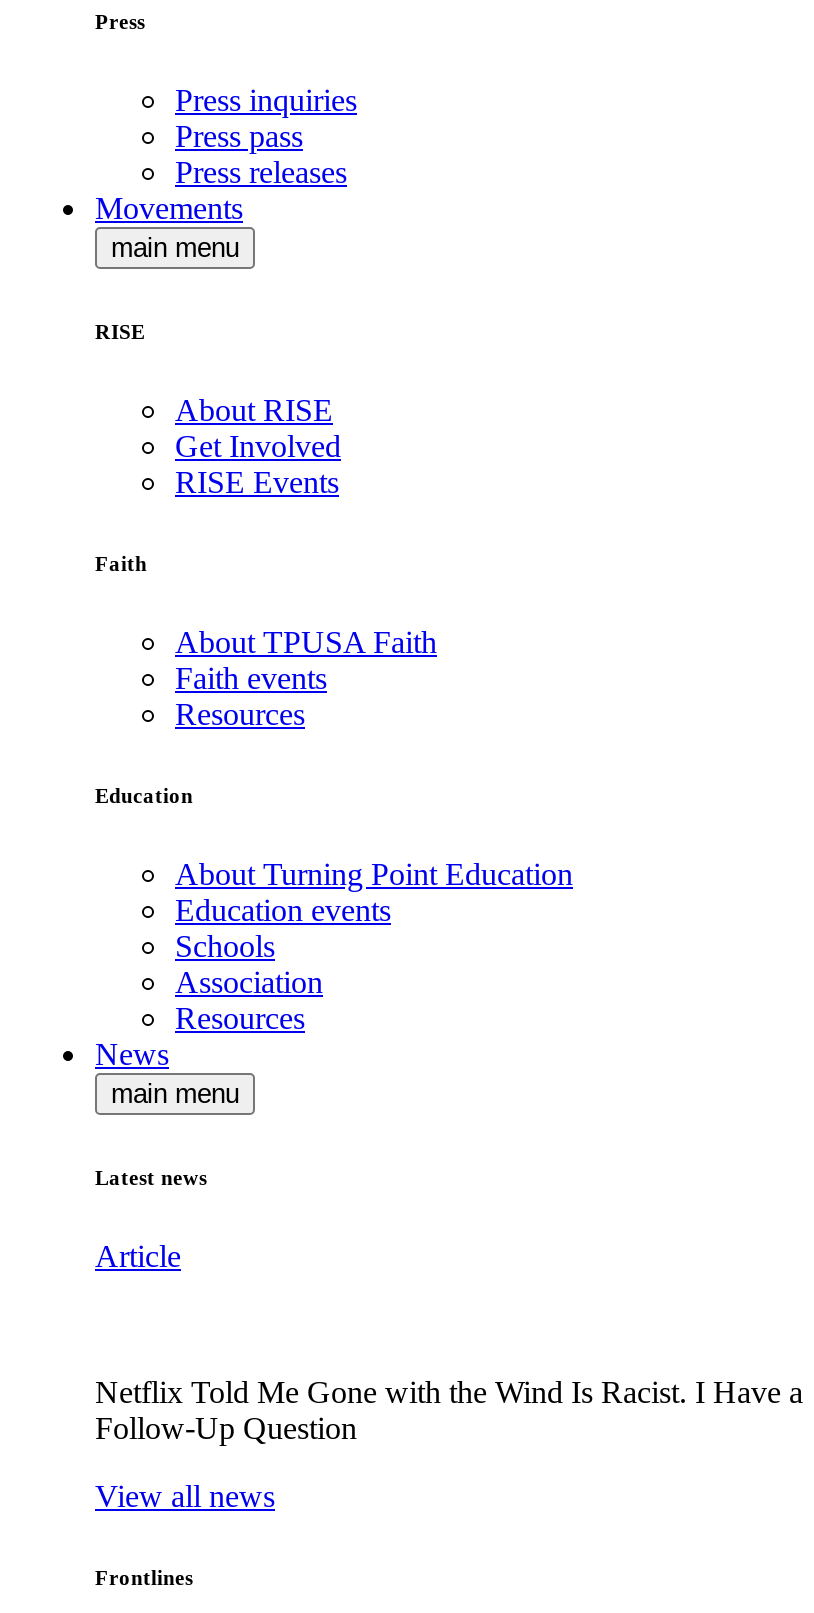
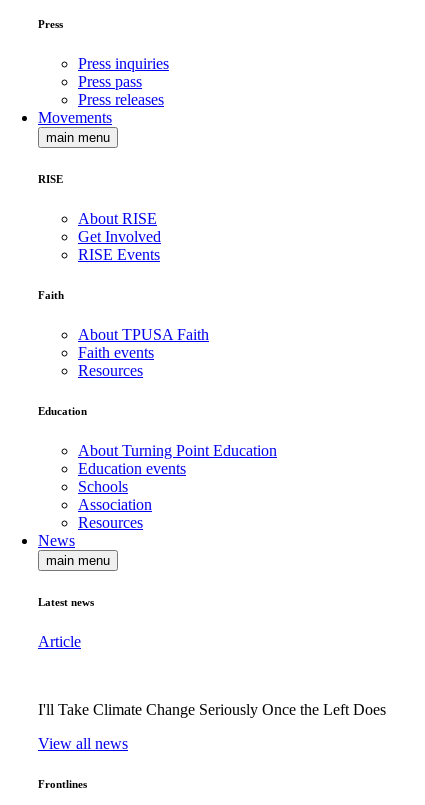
[95,1375,803,1445] Netflix Told Me Gone with the Wind Is Racist. I Have a | Follow-Up Question -> [38,701,386,718] I'll Take Climate Change Seriously Once the Left Does

